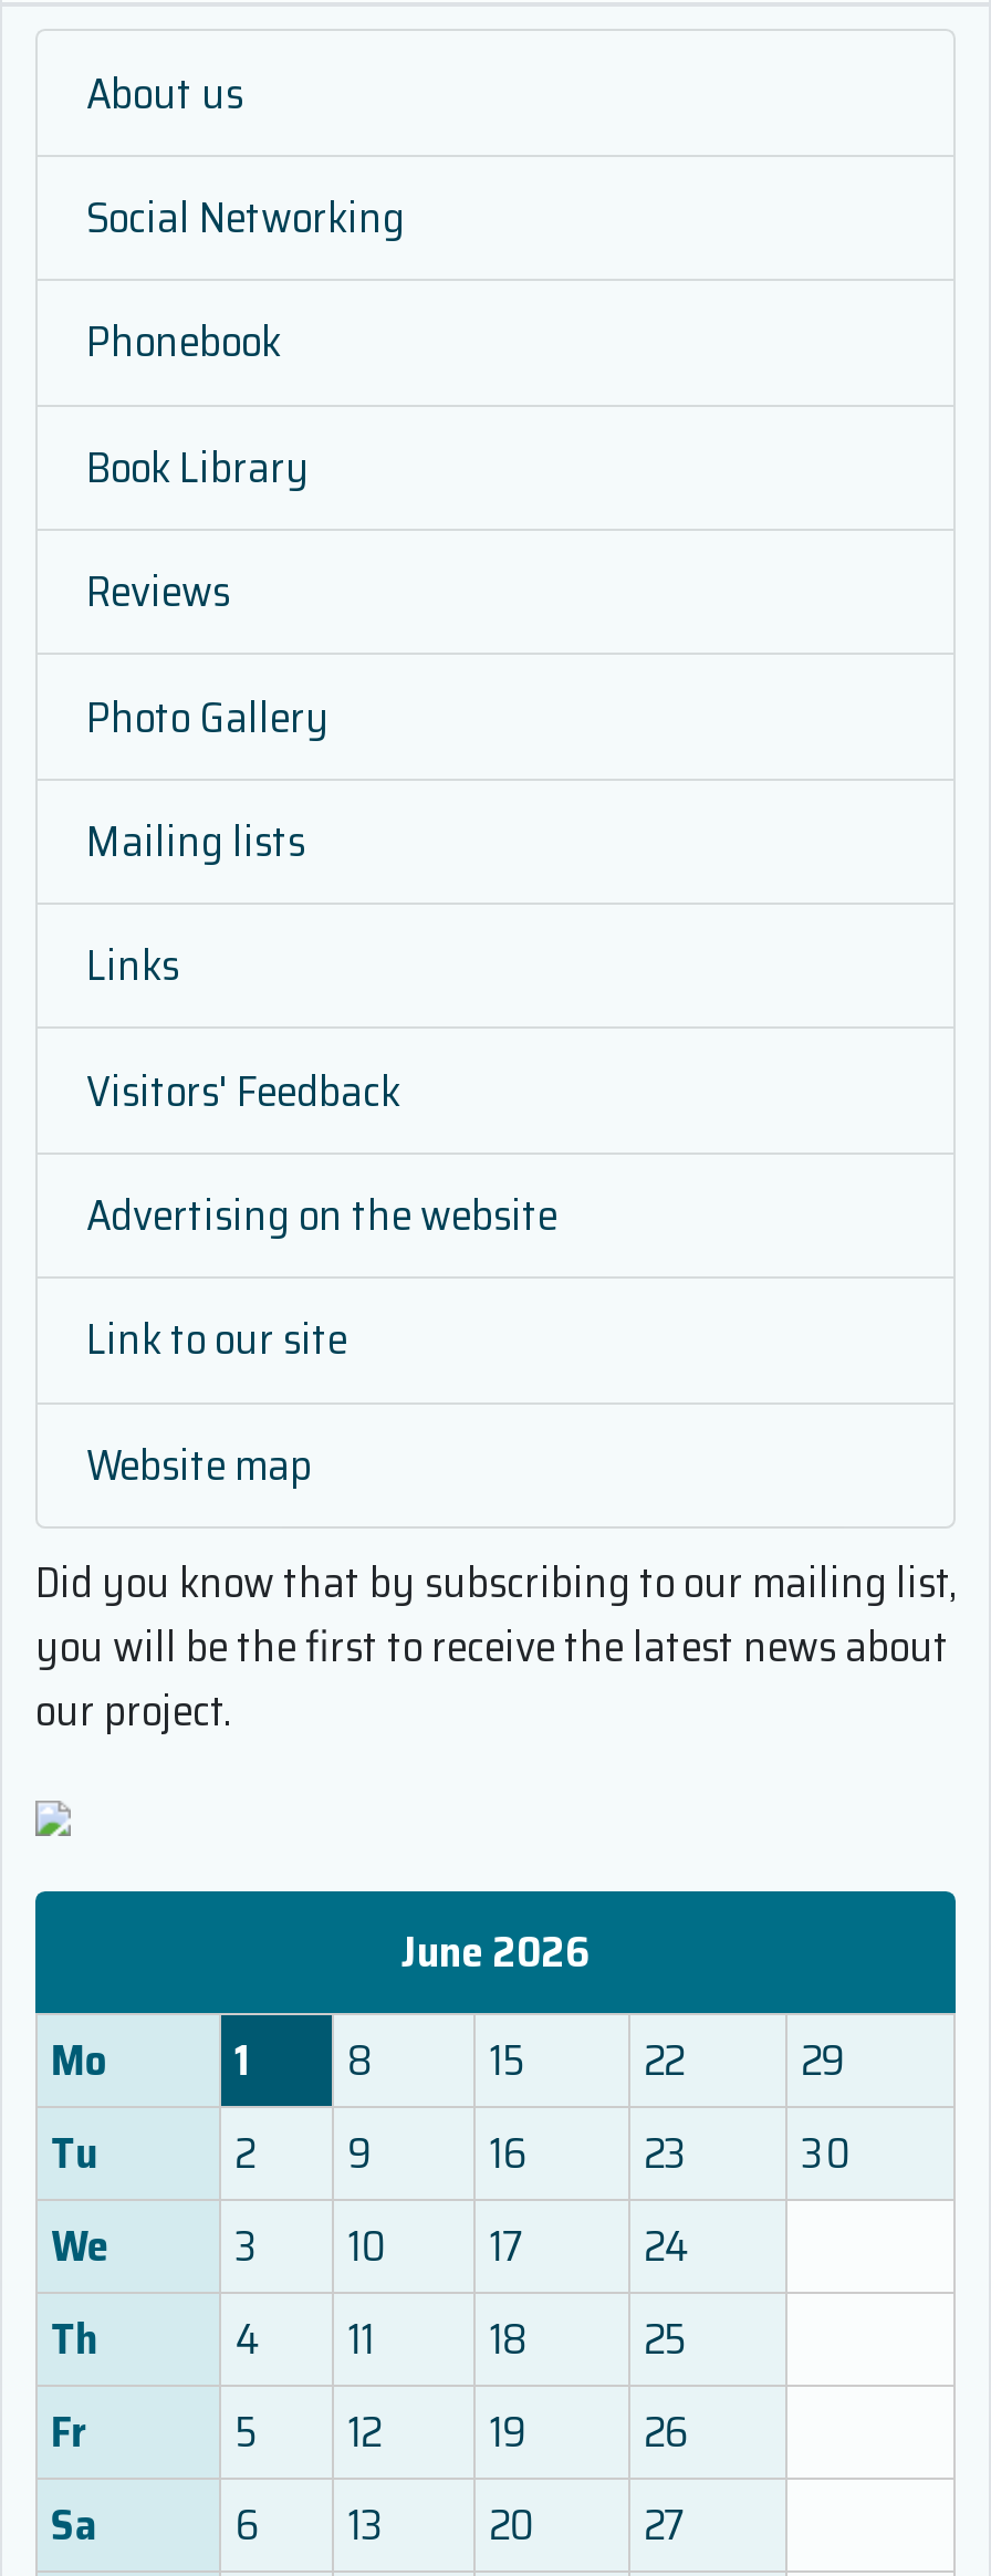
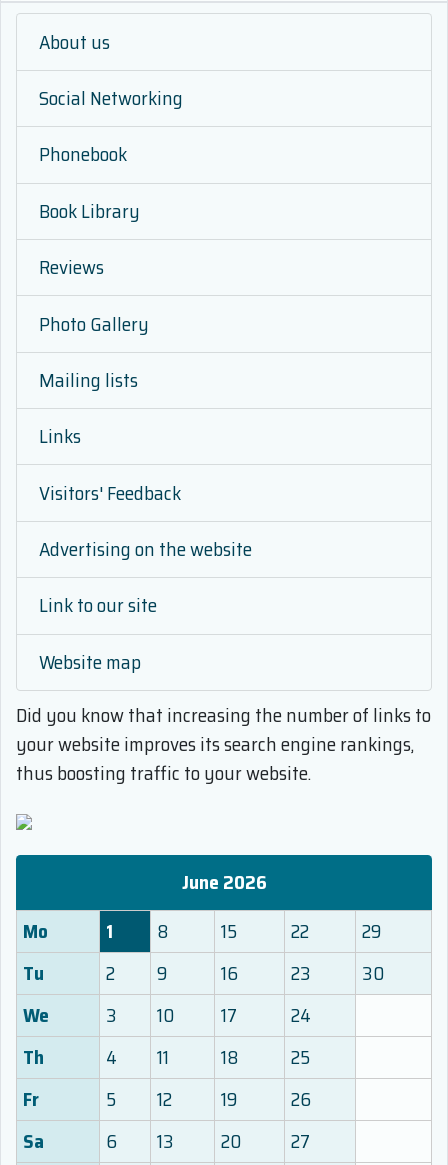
[35,1548,956,1743] Did you know that by subscribing to our mailing list, | you will be the first to receive the latest news about | our project. -> [16,700,431,788] Did you know that increasing the number of links to | your website improves its search engine rankings, | thus boosting traffic to your website.

